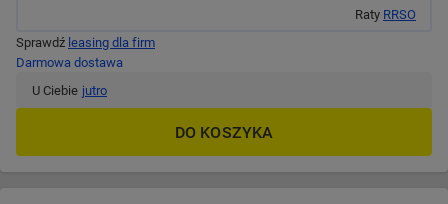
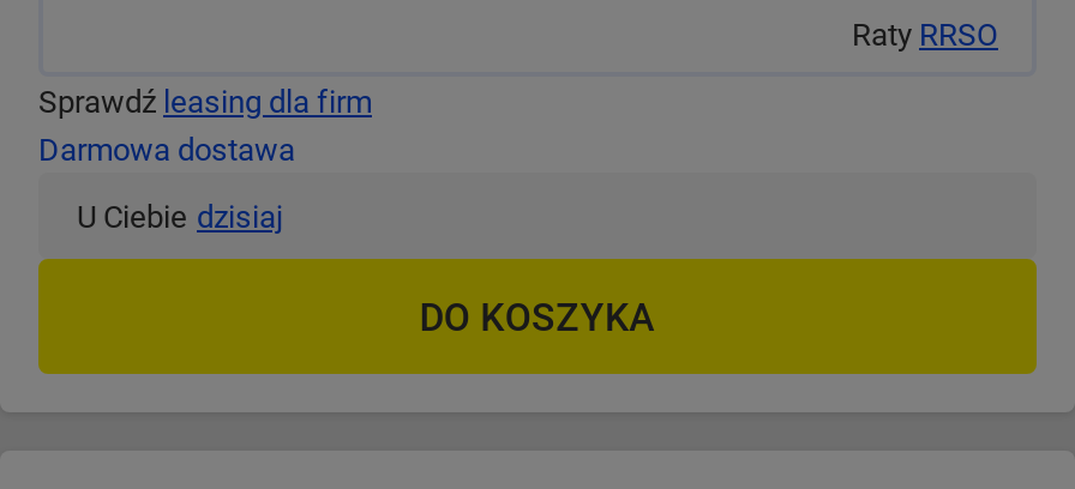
[32,81,107,99] U Ciebie jutro -> [77,195,283,238] U Ciebie dzisiaj

